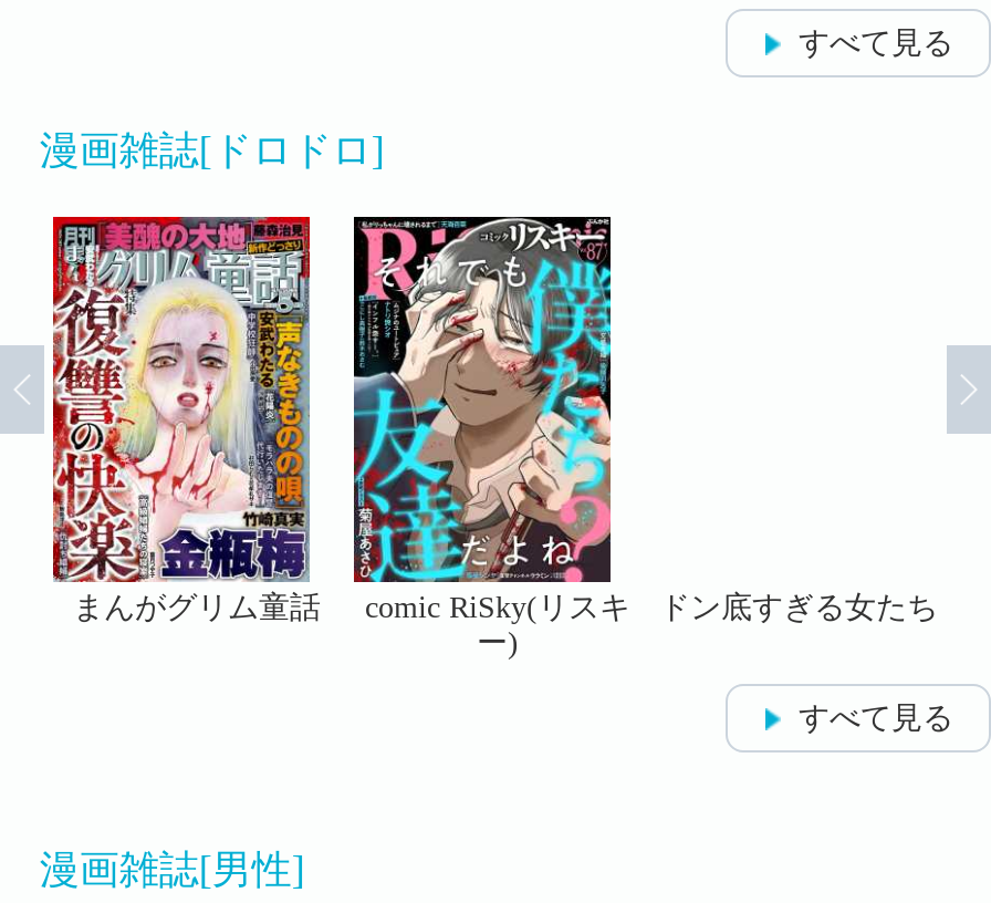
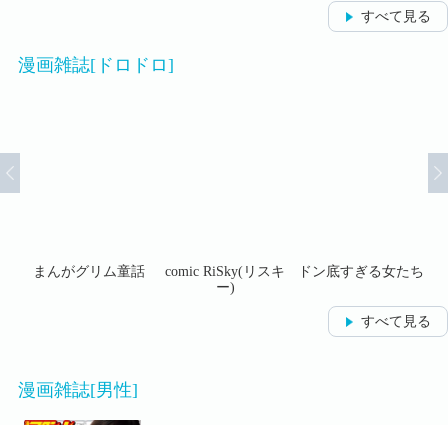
[51,215,312,584] [image] -> none
[352,215,613,584] [image] -> none

